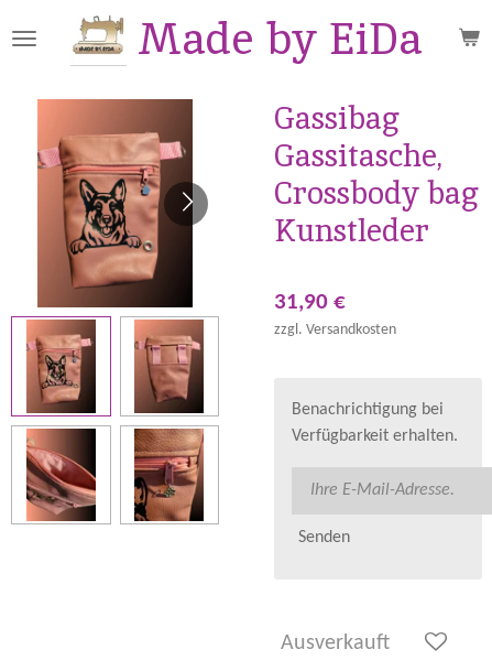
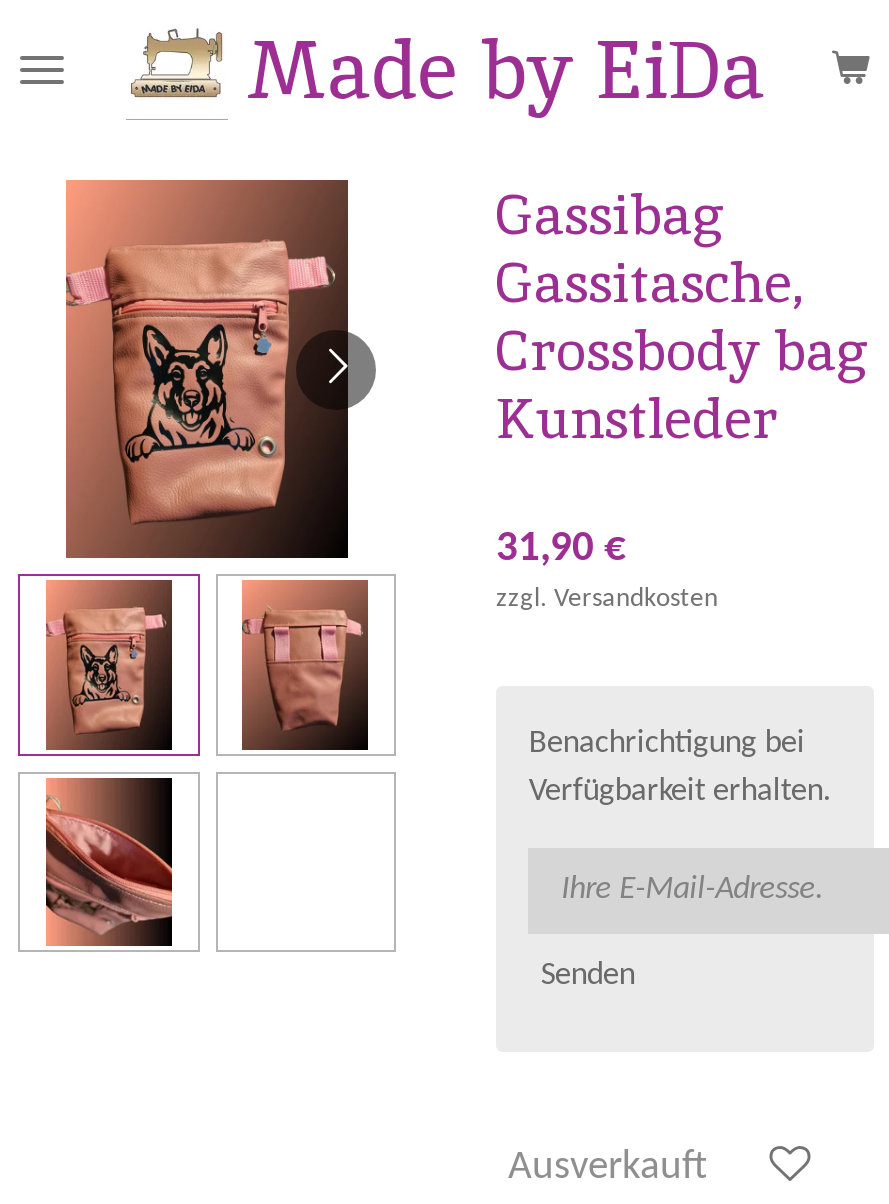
[133,428,205,522] [image] -> none

